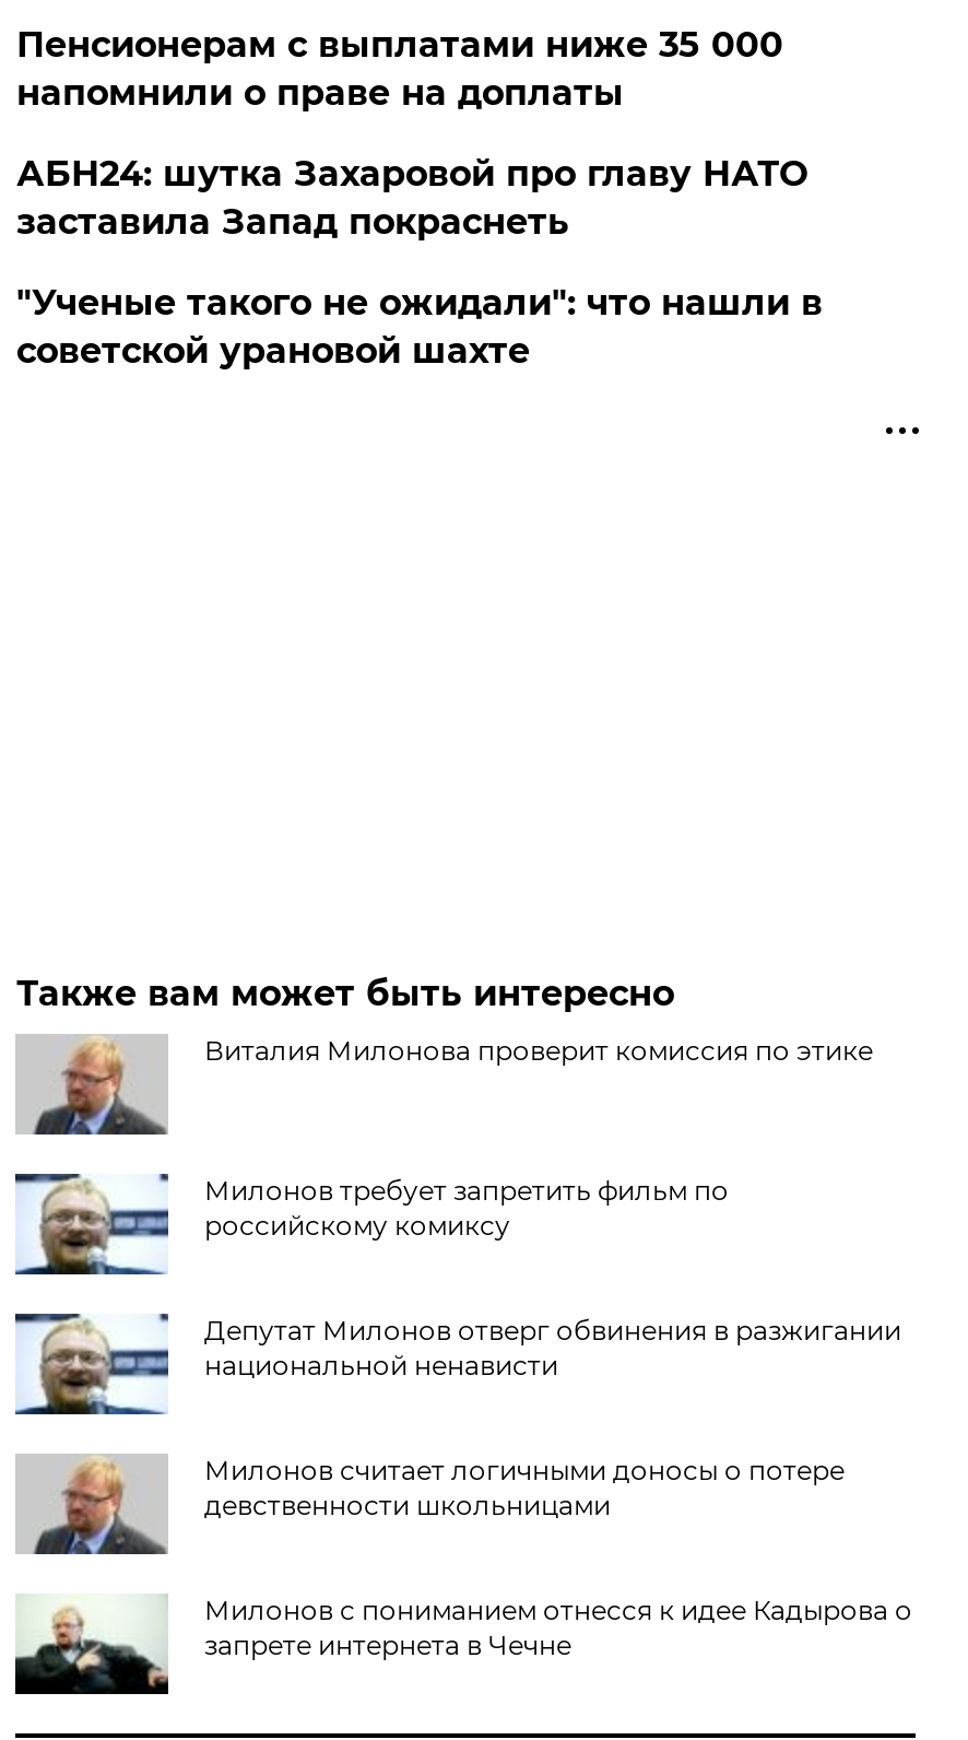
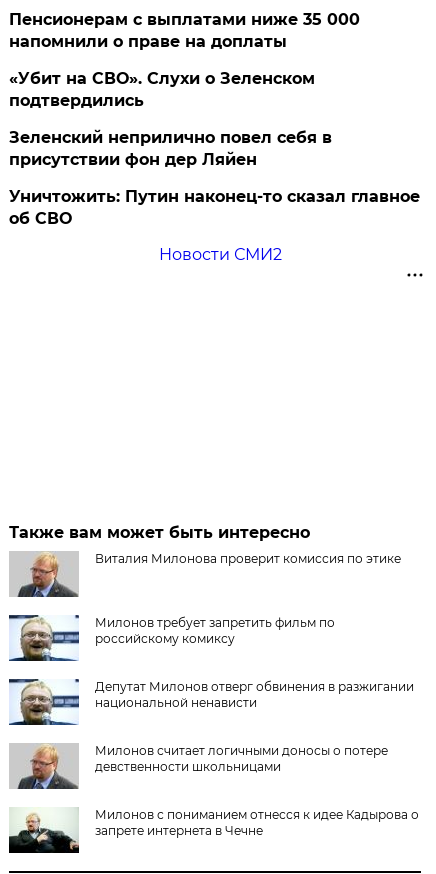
[16,153,822,371] АБН24: шутка Захаровой про главу НАТО | заставила Запад покраснеть | "Ученые такого не ожидали": что нашли в | советской урановой шахте -> [9,69,420,264] «Убит на СВО». Слухи о Зеленском | подтвердились | Зеленский неприлично повел cебя в | присутствии фон дер Ляйен | Уничтожить: Путин наконец-то сказал главное | об СВО | Новости СМИ2

